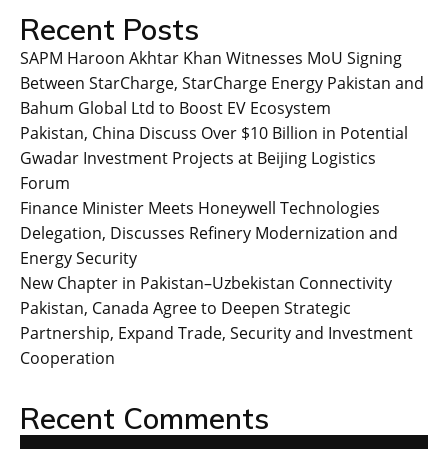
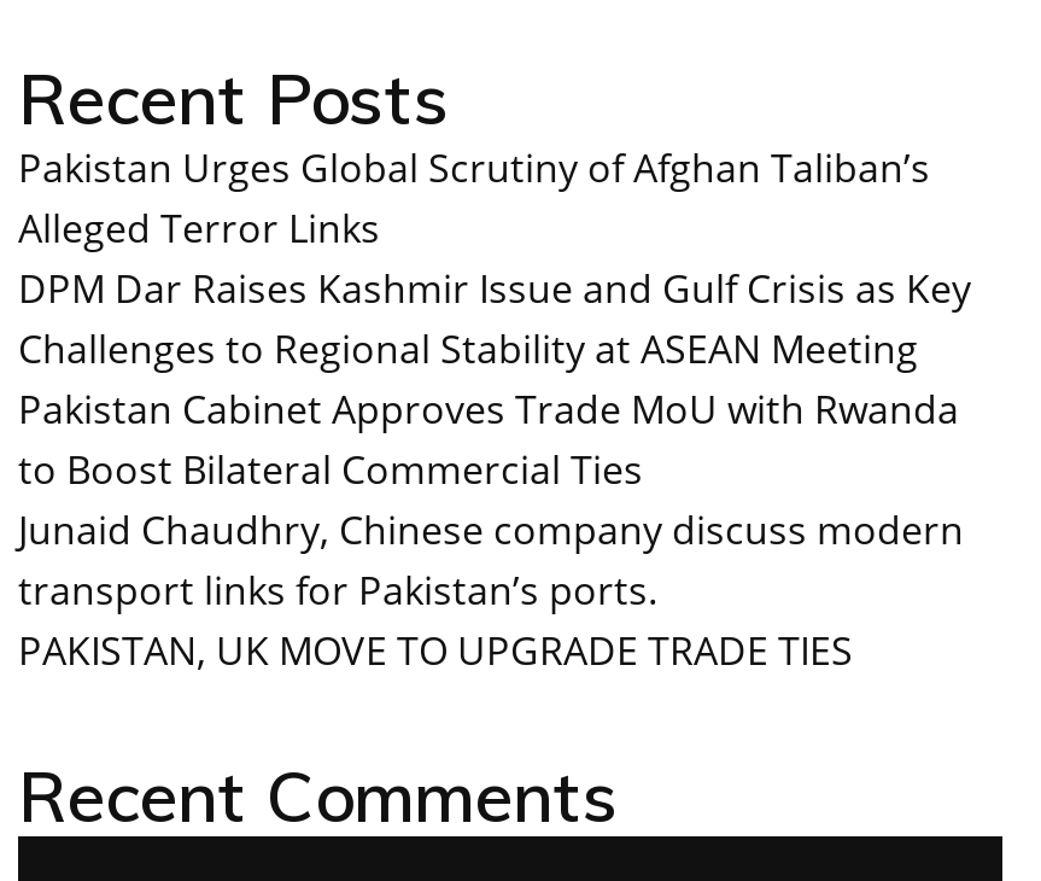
[20,47,424,369] SAPM Haroon Akhtar Khan Witnesses MoU Signing | Between StarCharge, StarCharge Energy Pakistan and | Bahum Global Ltd to Boost EV Ecosystem | Pakistan, China Discuss Over $10 Billion in Potential | Gwadar Investment Projects at Beijing Logistics | Forum | Finance Minister Meets Honeywell Technologies | Delegation, Discusses Refinery Modernization and | Energy Security | New Chapter in Pakistan–Uzbekistan Connectivity | Pakistan, Canada Agree to Deepen Strategic | Partnership, Expand Trade, Security and Investment | Cooperation -> [18,141,971,677] Pakistan Urges Global Scrutiny of Afghan Taliban’s | Alleged Terror Links | DPM Dar Raises Kashmir Issue and Gulf Crisis as Key | Challenges to Regional Stability at ASEAN Meeting | Pakistan Cabinet Approves Trade MoU with Rwanda | to Boost Bilateral Commercial Ties | Junaid Chaudhry, Chinese company discuss modern | transport links for Pakistan’s ports. | PAKISTAN, UK MOVE TO UPGRADE TRADE TIES

